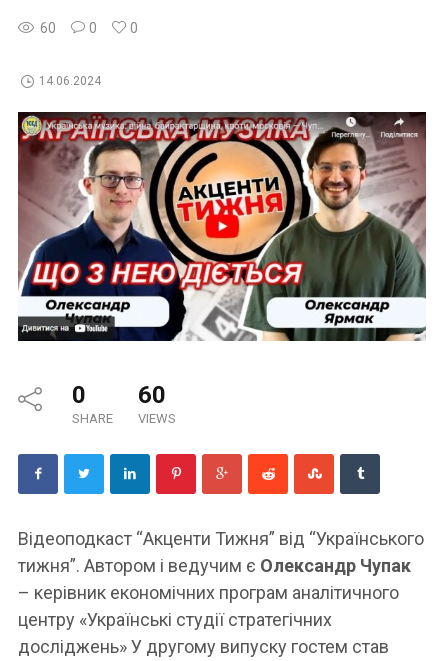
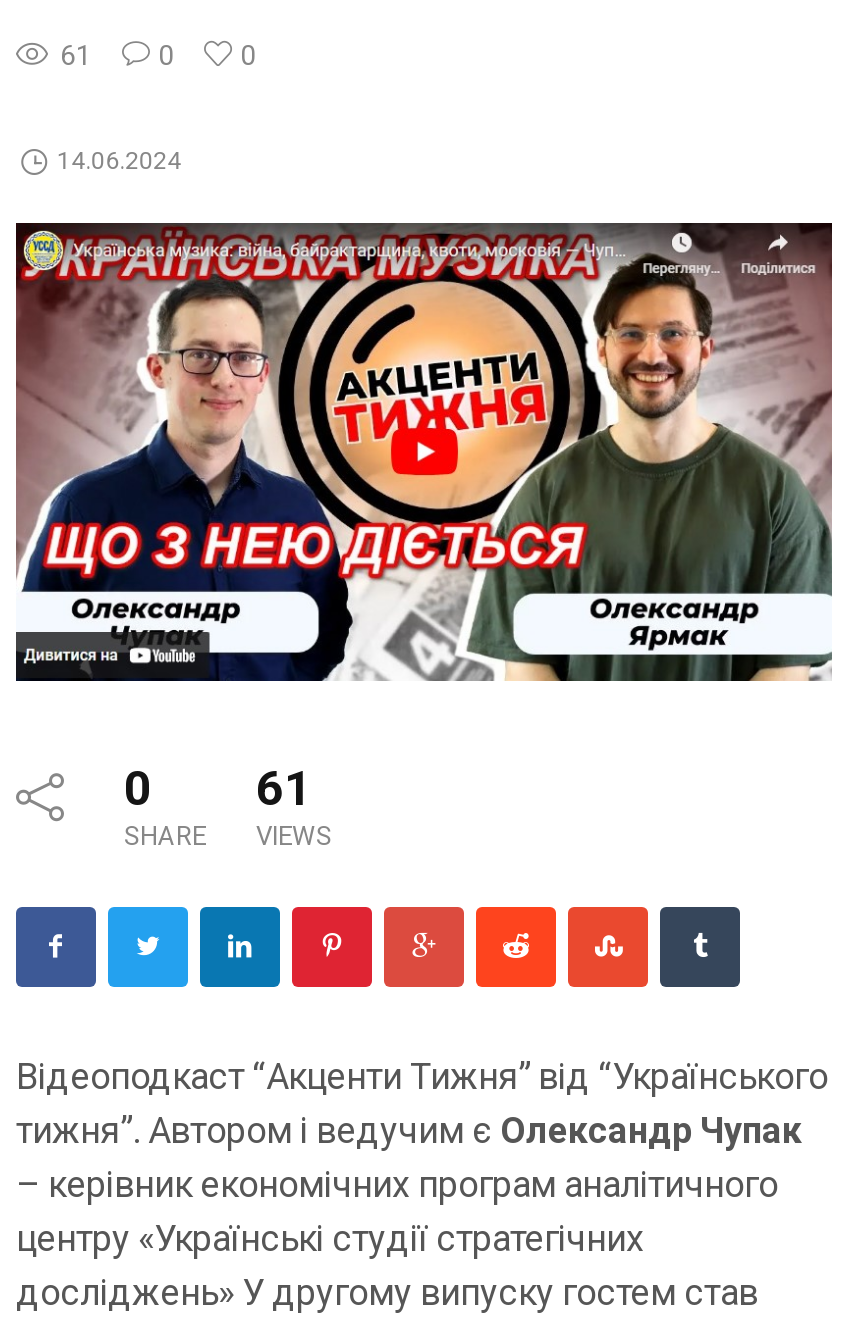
[40,20,56,36] 60 -> [60,39,92,71] 61
[72,381,166,409] 0 60 -> [124,762,312,818] 0 61

